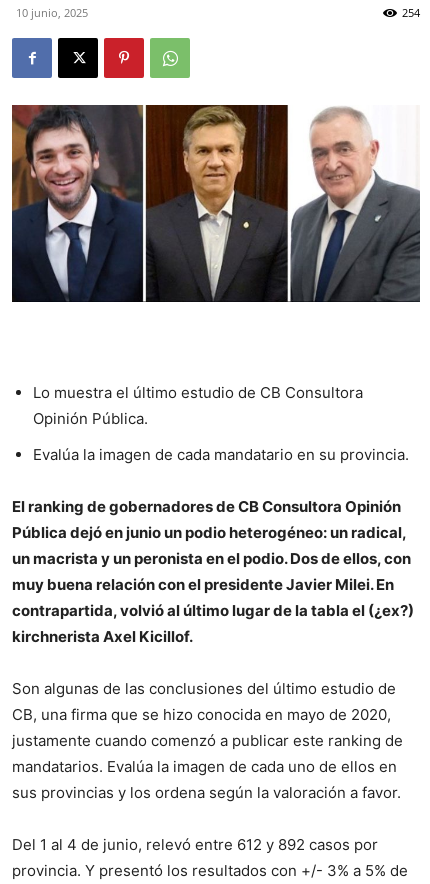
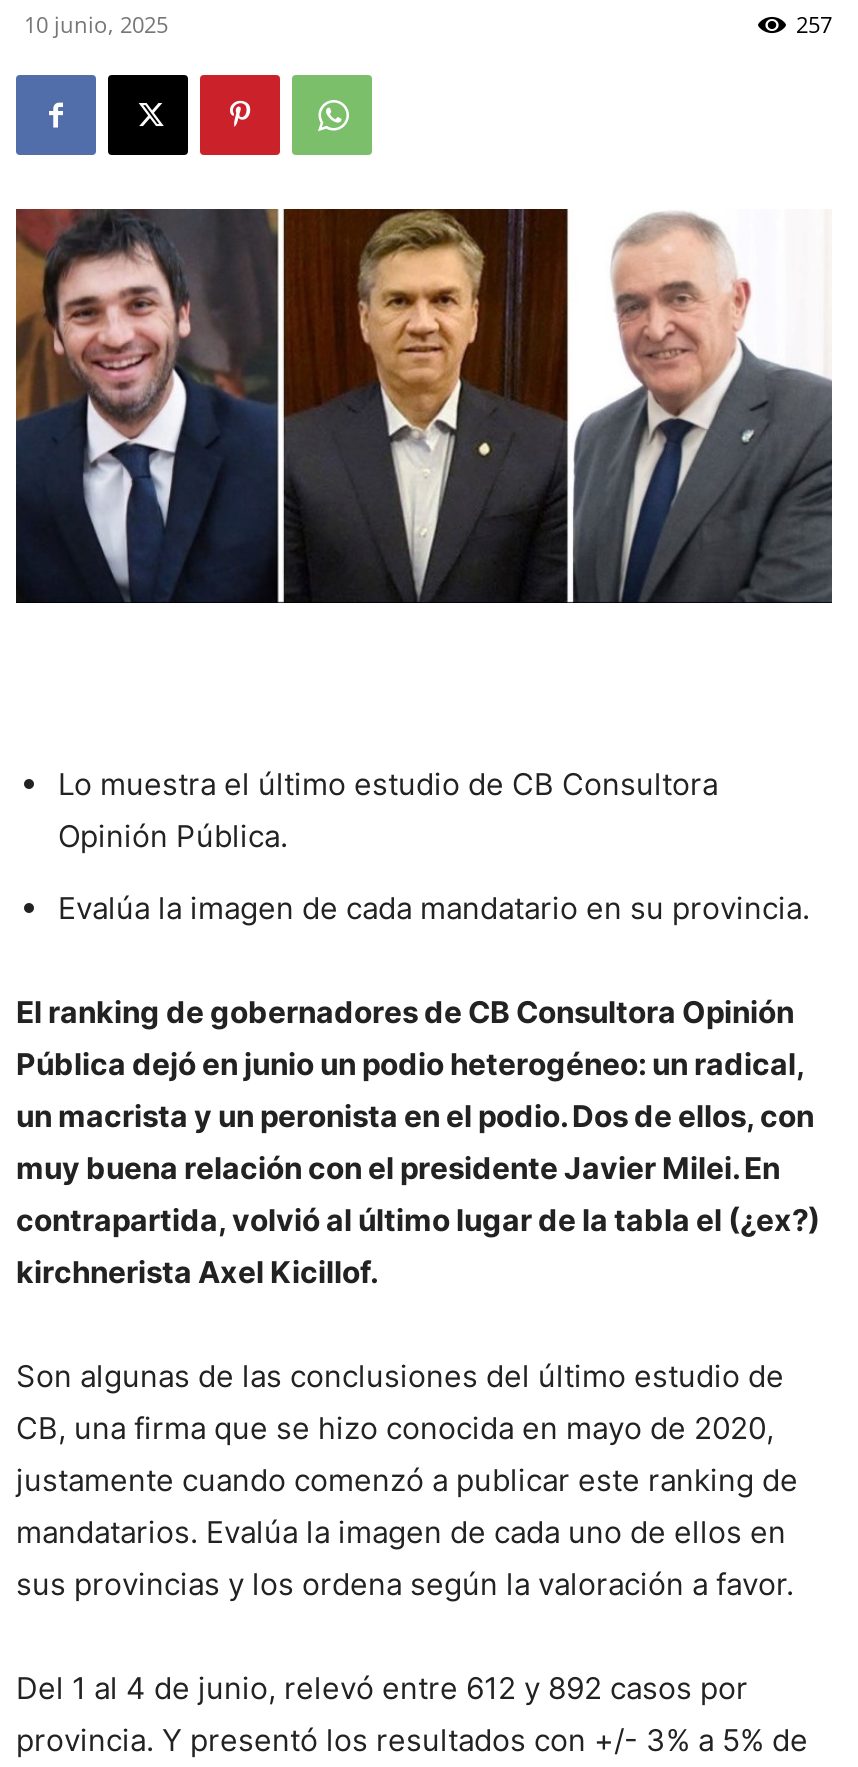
[402,5,420,20] 254 -> [796,9,832,39] 257

